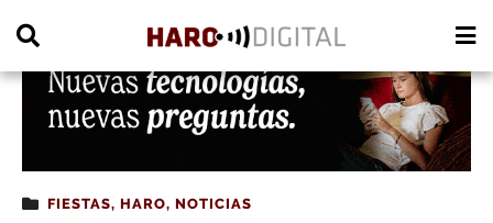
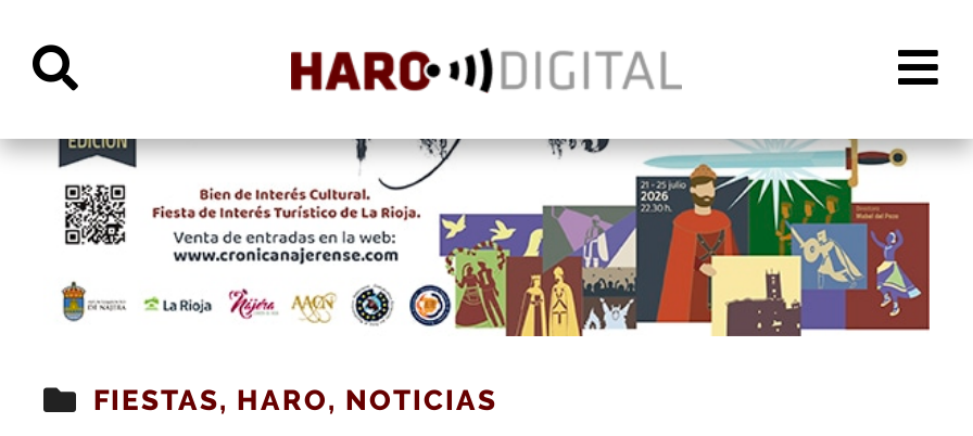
[21,70,472,172] [image] -> [43,137,932,338] [image]

